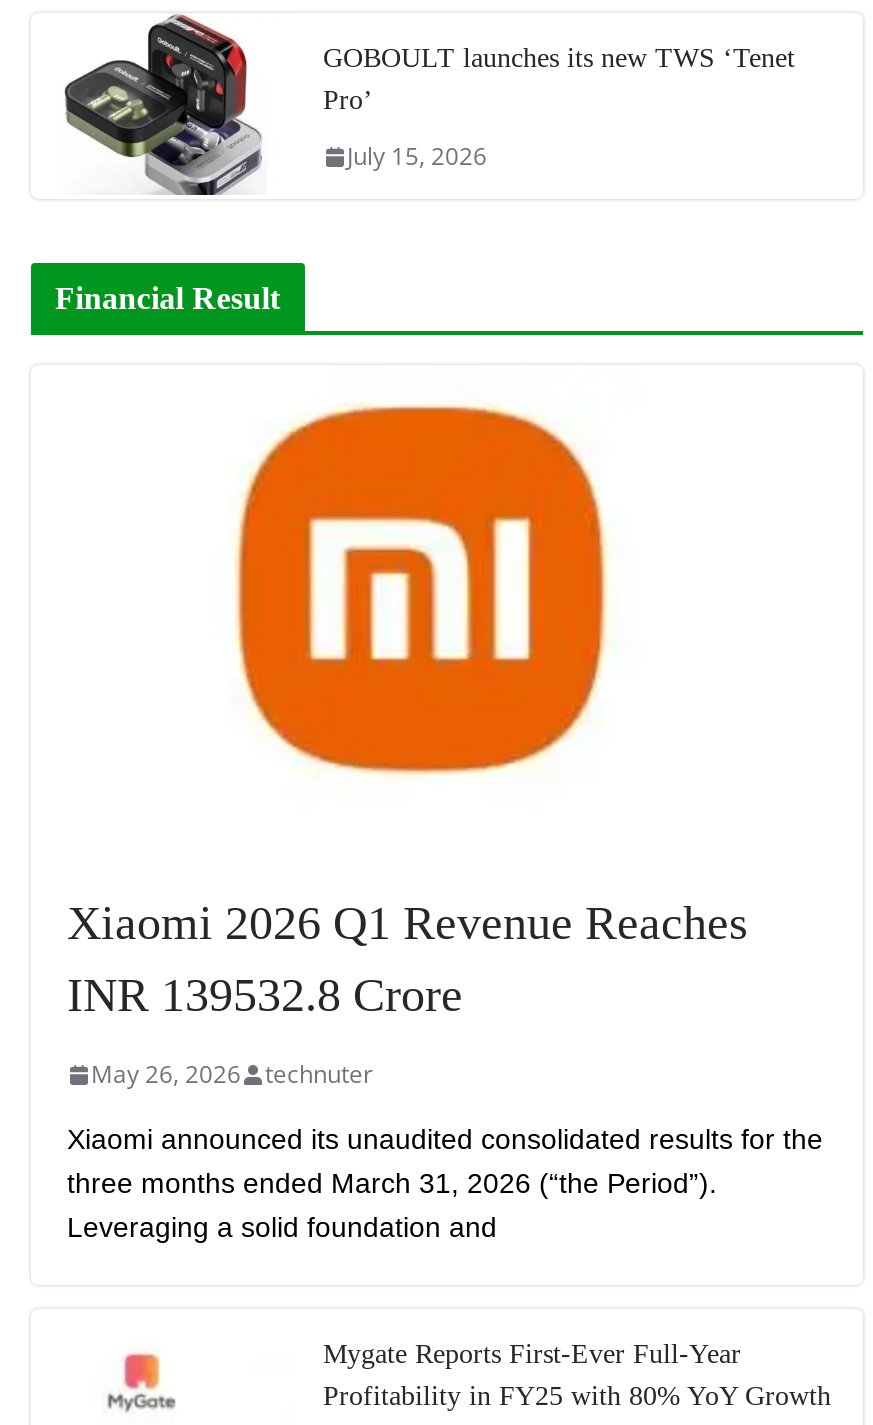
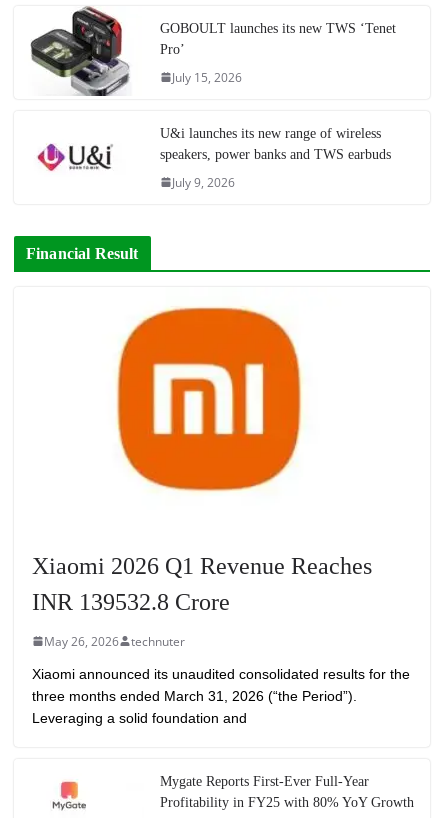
none -> [31,126,391,191] [image] | U&i launches its new range of wireless | speakers, power banks and TWS earbuds | July 9, 2026

